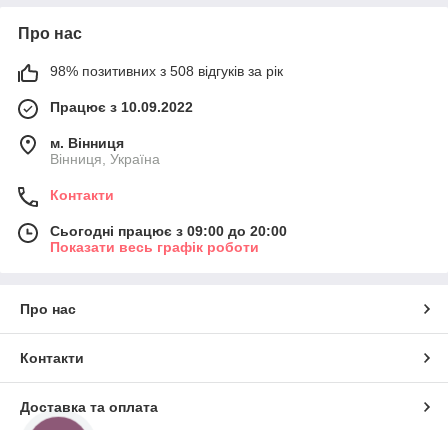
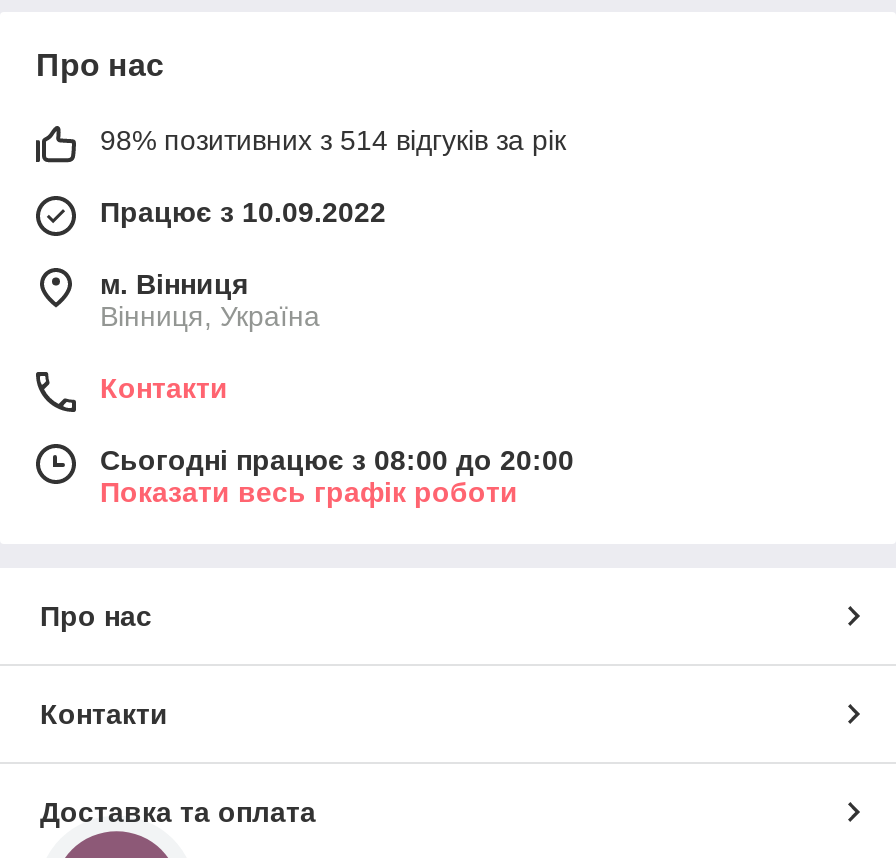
[50,63,283,79] 98% позитивних з 508 відгуків за рік -> [100,124,566,156] 98% позитивних з 514 відгуків за рік
[50,223,287,239] Сьогодні працює з 09:00 до 20:00 -> [100,444,574,476] Сьогодні працює з 08:00 до 20:00

